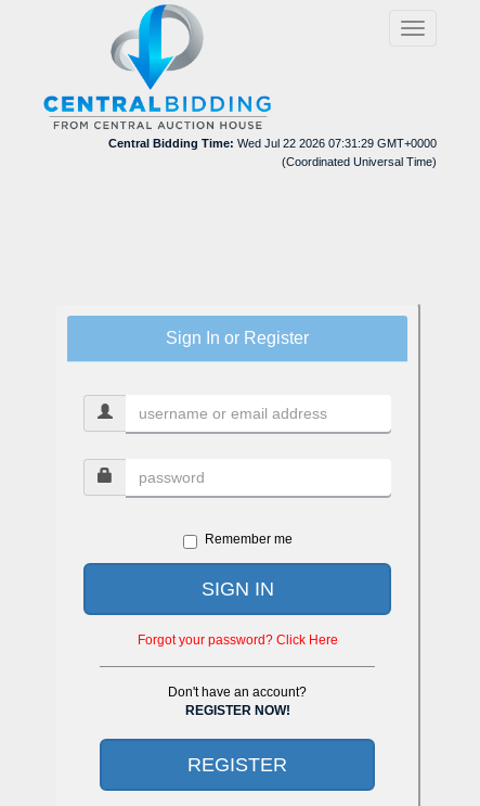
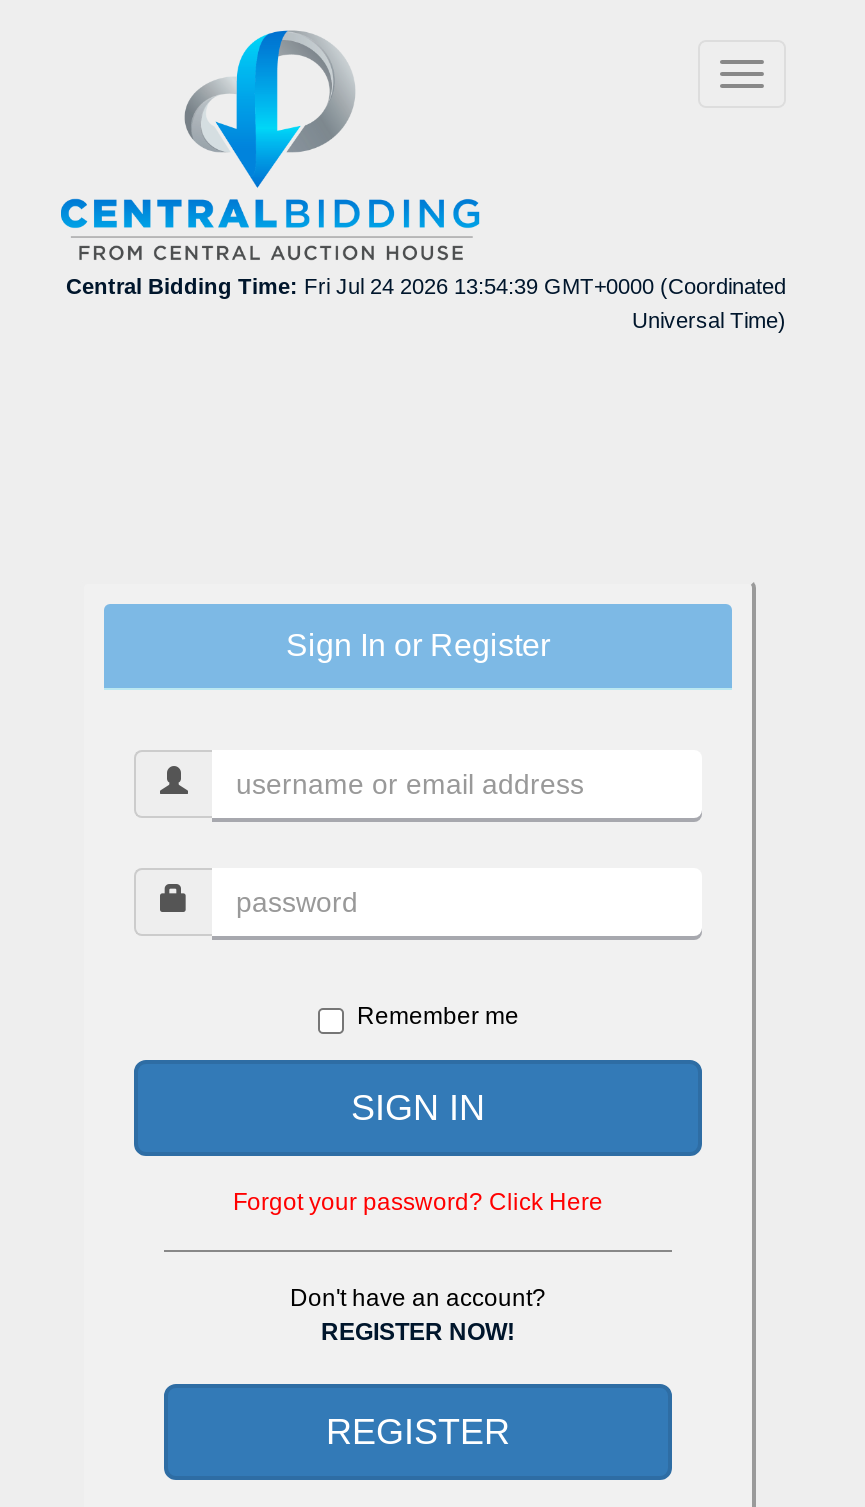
[108,136,437,168] Central Bidding Time: Wed Jul 22 2026 07:31:29 GMT+0000 | (Coordinated Universal Time) -> [66,273,786,331] Central Bidding Time: Fri Jul 24 2026 13:54:39 GMT+0000 (Coordinated | Universal Time)

